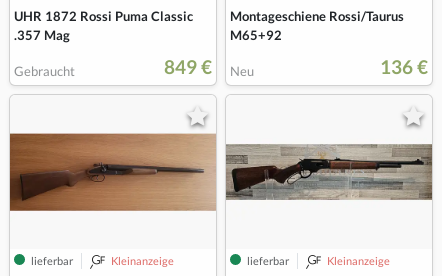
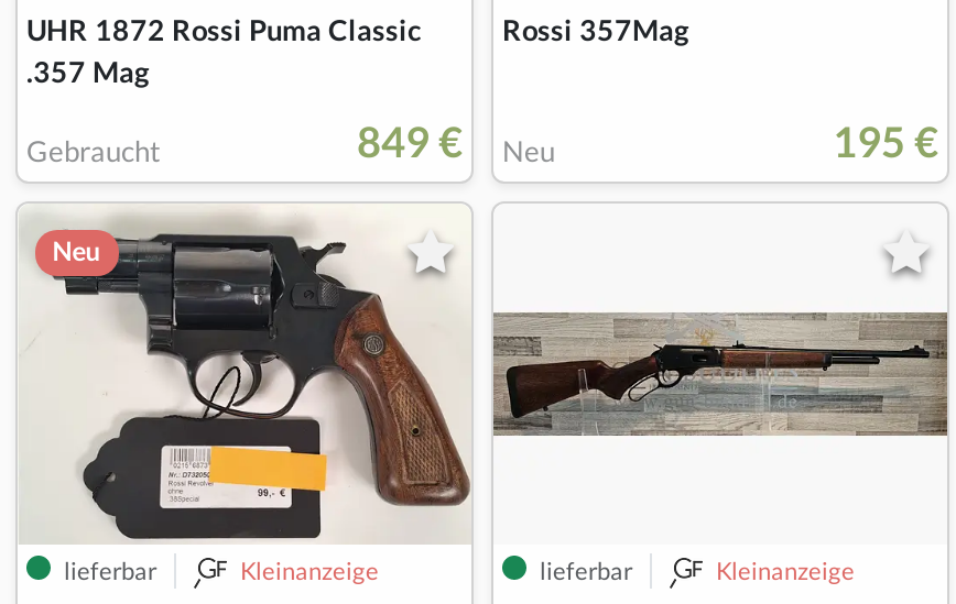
[230,7,404,42] Montageschiene Rossi/Taurus | M65+92 -> [502,13,689,48] Rossi 357Mag
[380,55,428,78] 136 € -> [52,117,938,269] 195 € | Neu
[9,97,216,247] [image] -> [18,210,471,542] [image]

